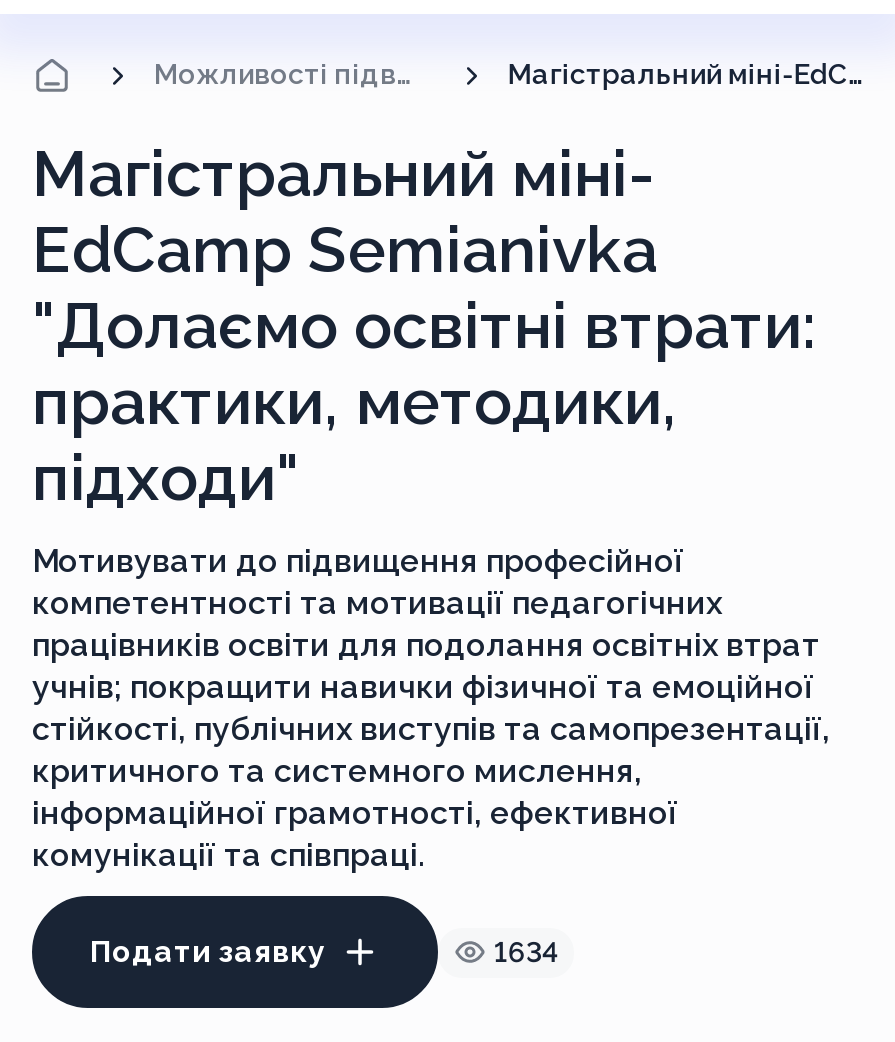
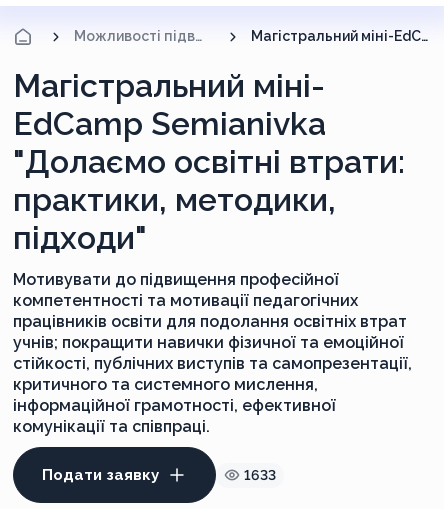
[494,936,558,968] 1634 -> [244,467,276,483] 1633

